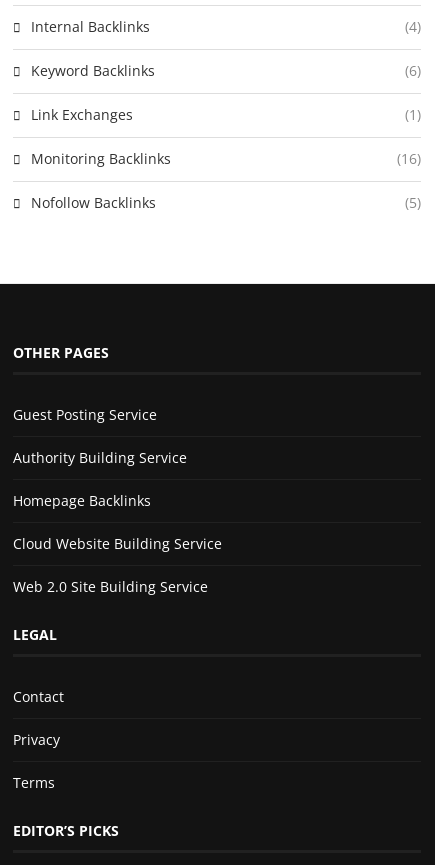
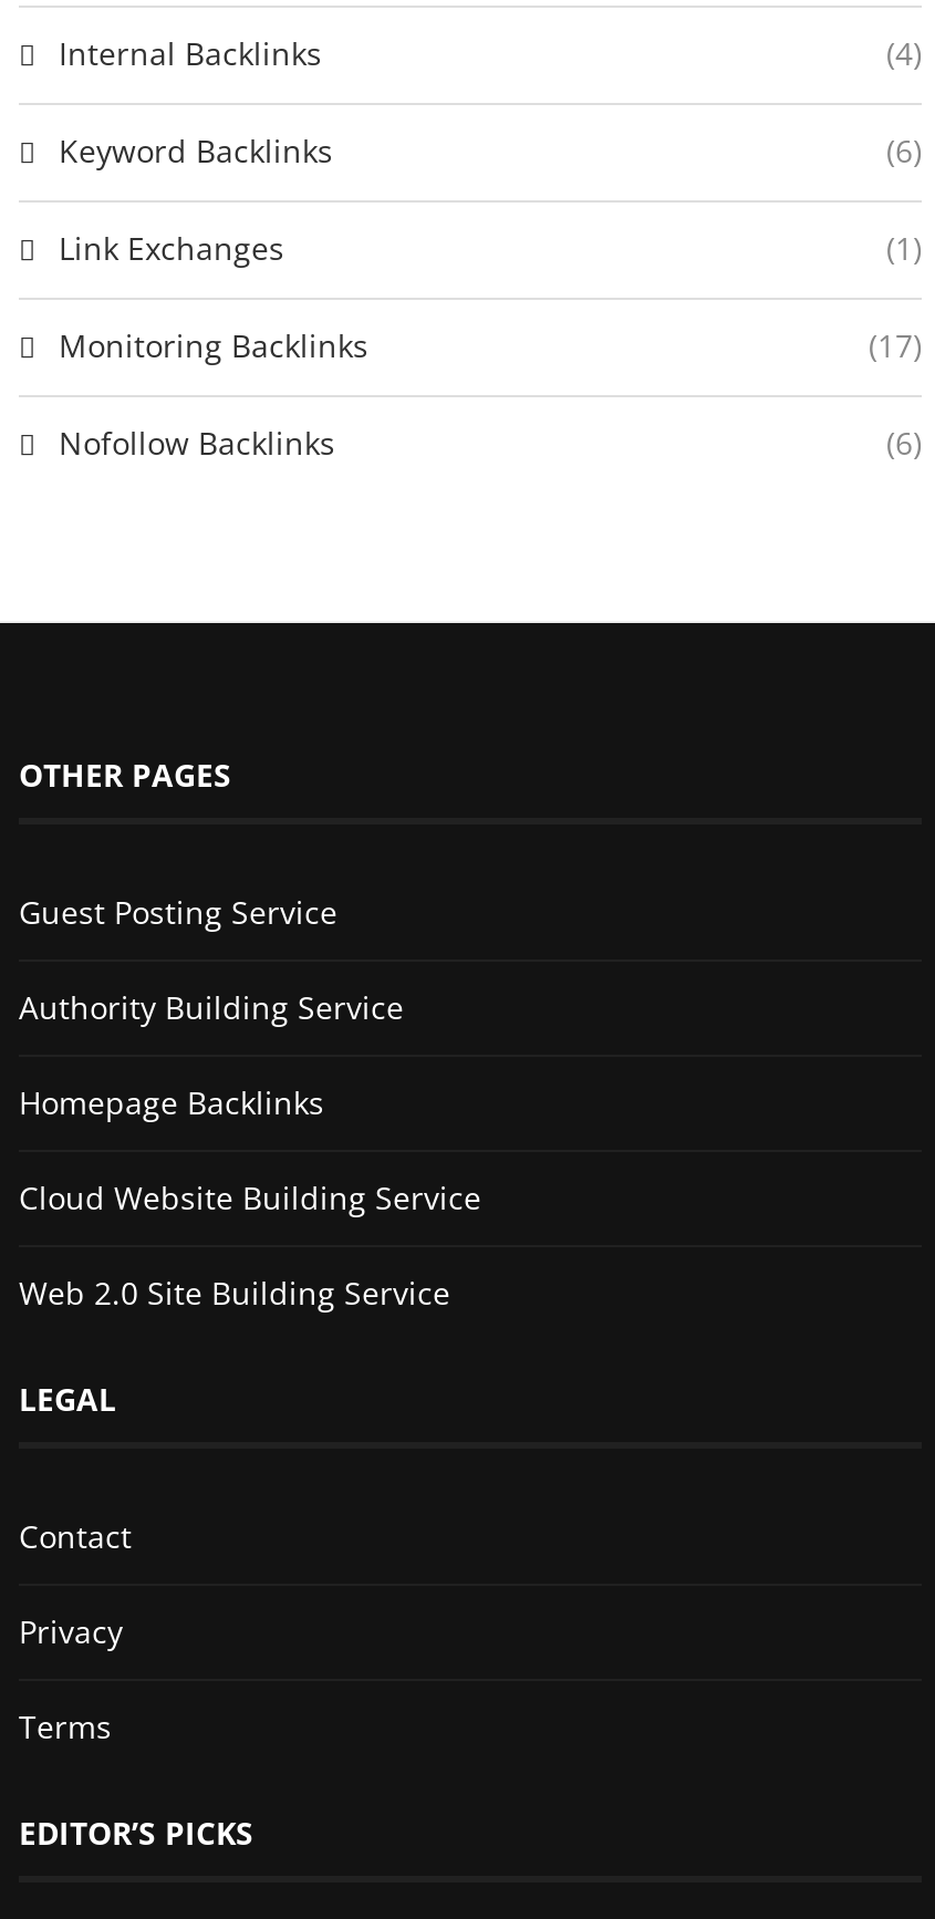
[397,149,421,168] (16) -> [869,324,922,366] (17)
[405,193,421,212] (5) -> [886,421,922,463] (6)

